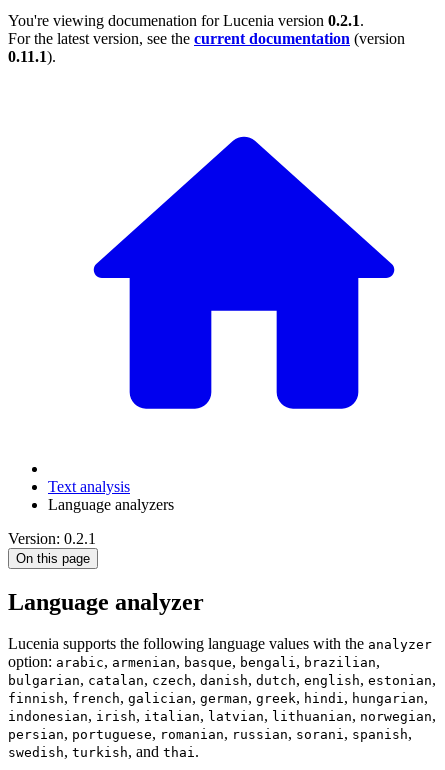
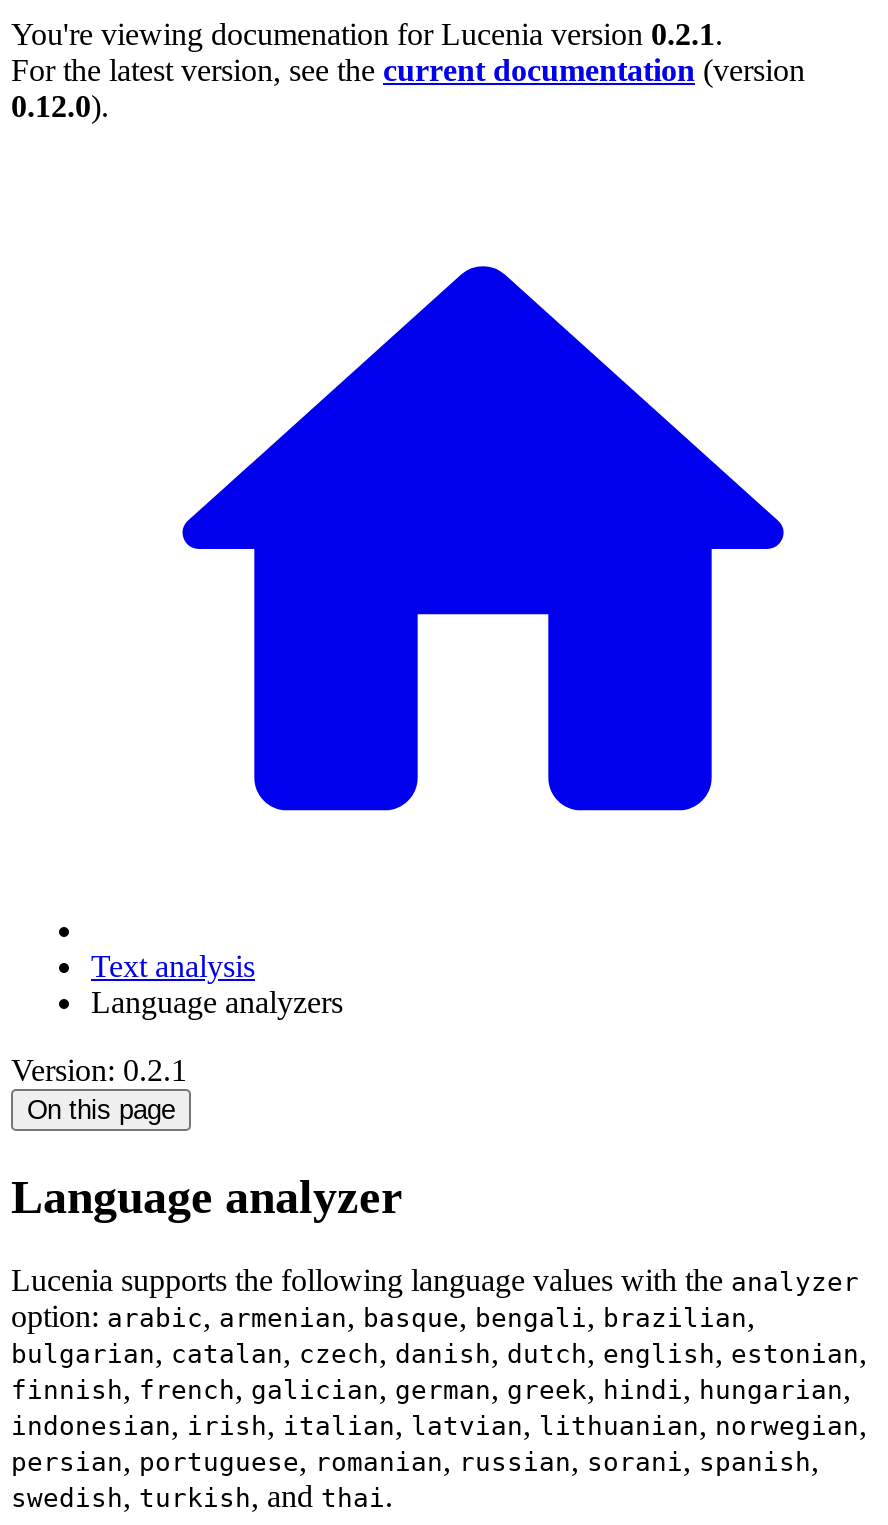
[8,48,56,65] 0.11.1). -> [11,88,109,122] 0.12.0).

